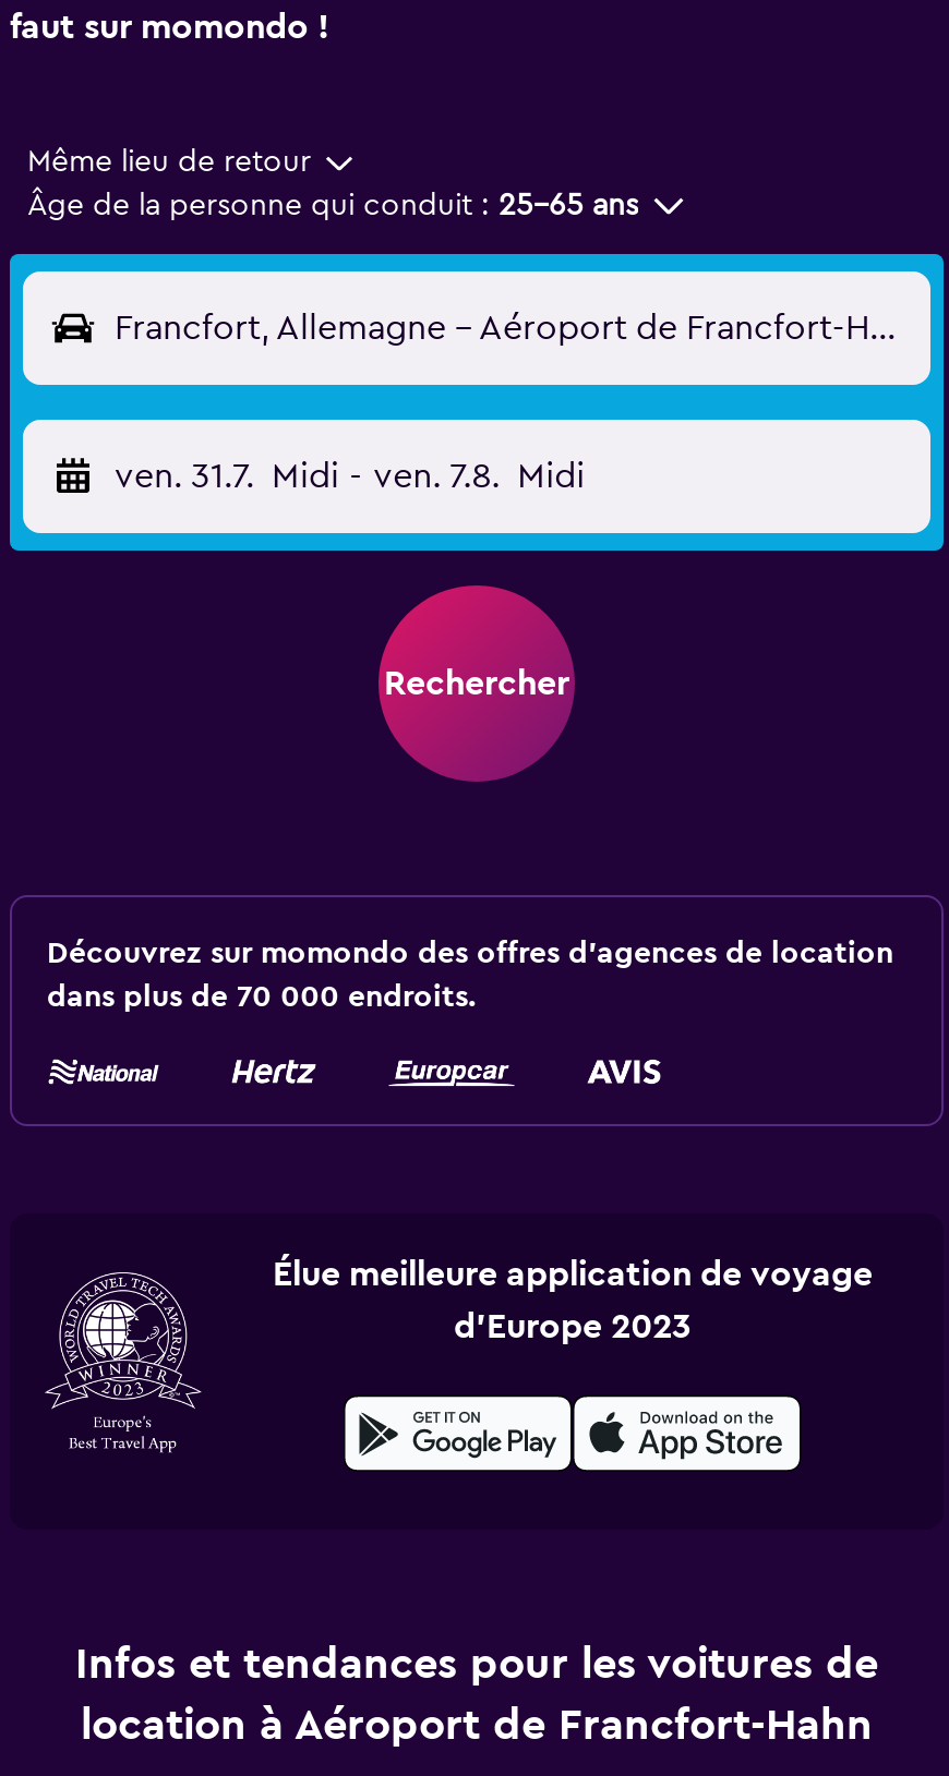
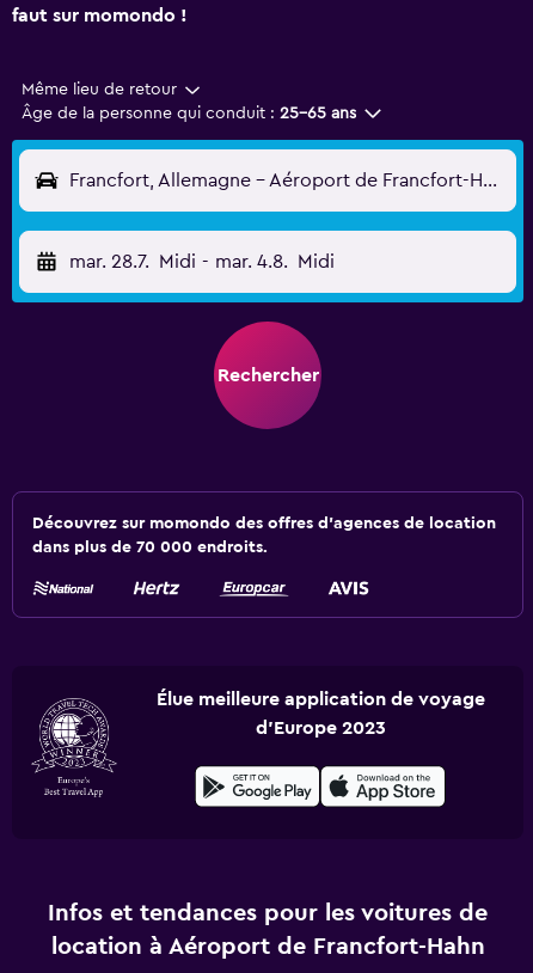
[115,459,585,494] ven. 31.7. Midi - ven. 7.8. Midi -> [69,252,334,271] mar. 28.7. Midi - mar. 4.8. Midi

